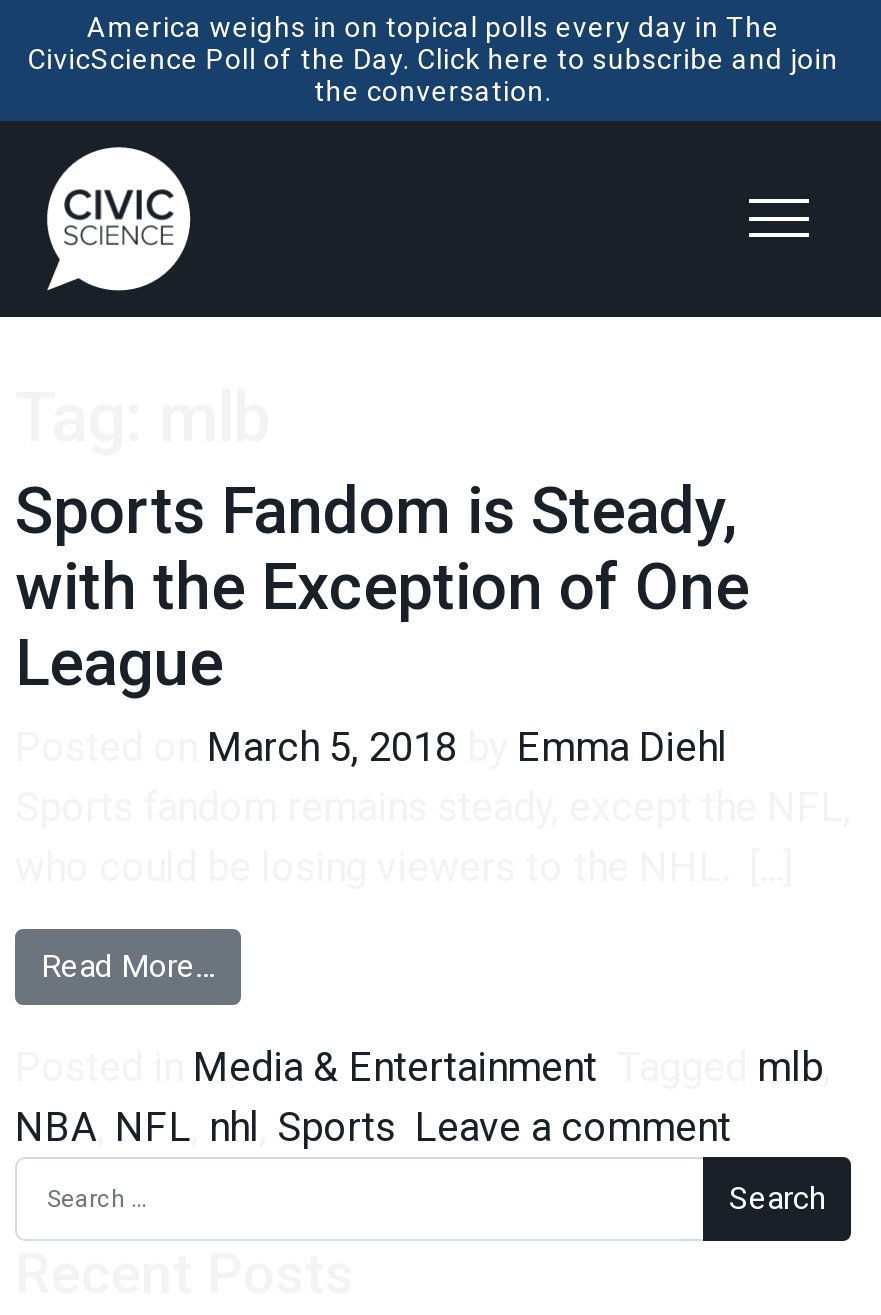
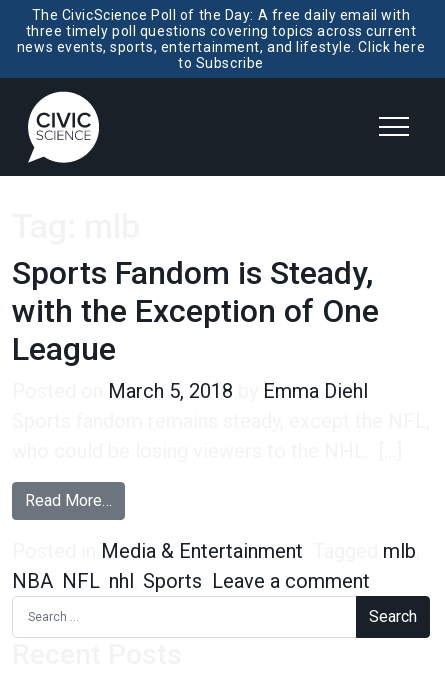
[27,11,839,107] America weighs in on topical polls every day in The | CivicScience Poll of the Day. Click here to subscribe and join | the conversation. -> [17,7,425,71] The CivicScience Poll of the Day: A free daily email with | three timely poll questions covering topics across current | news events, sports, entertainment, and lifestyle. Click here | to Subscribe

